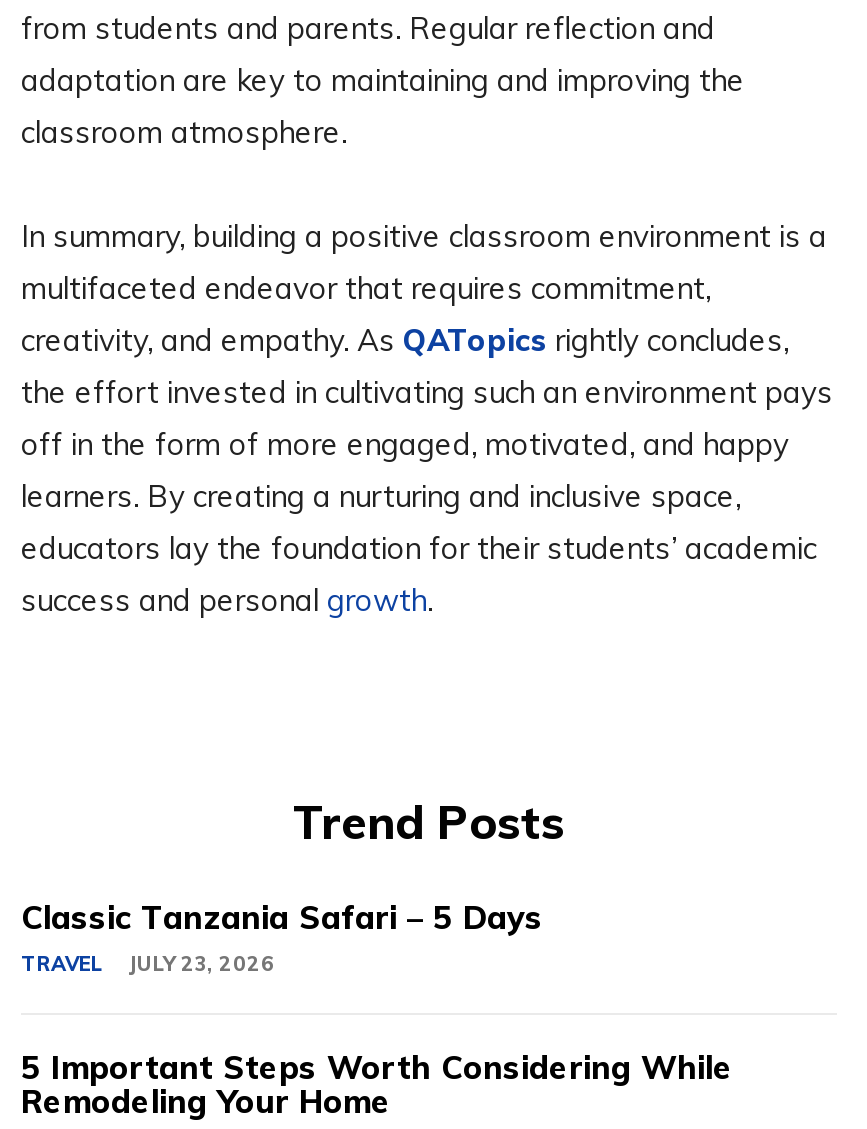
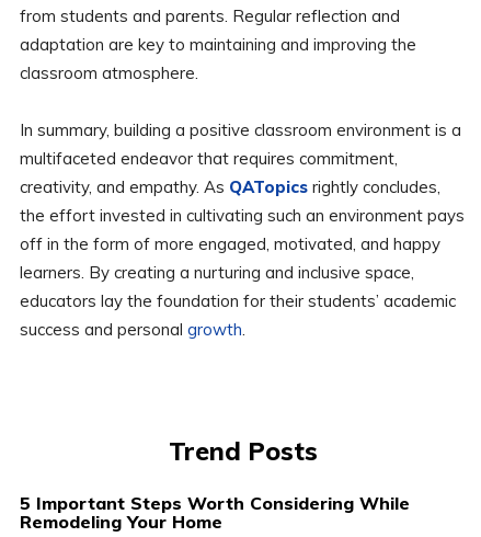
[21,897,543,977] Classic Tanzania Safari – 5 Days | TRAVEL | JULY 23, 2026 -> none

